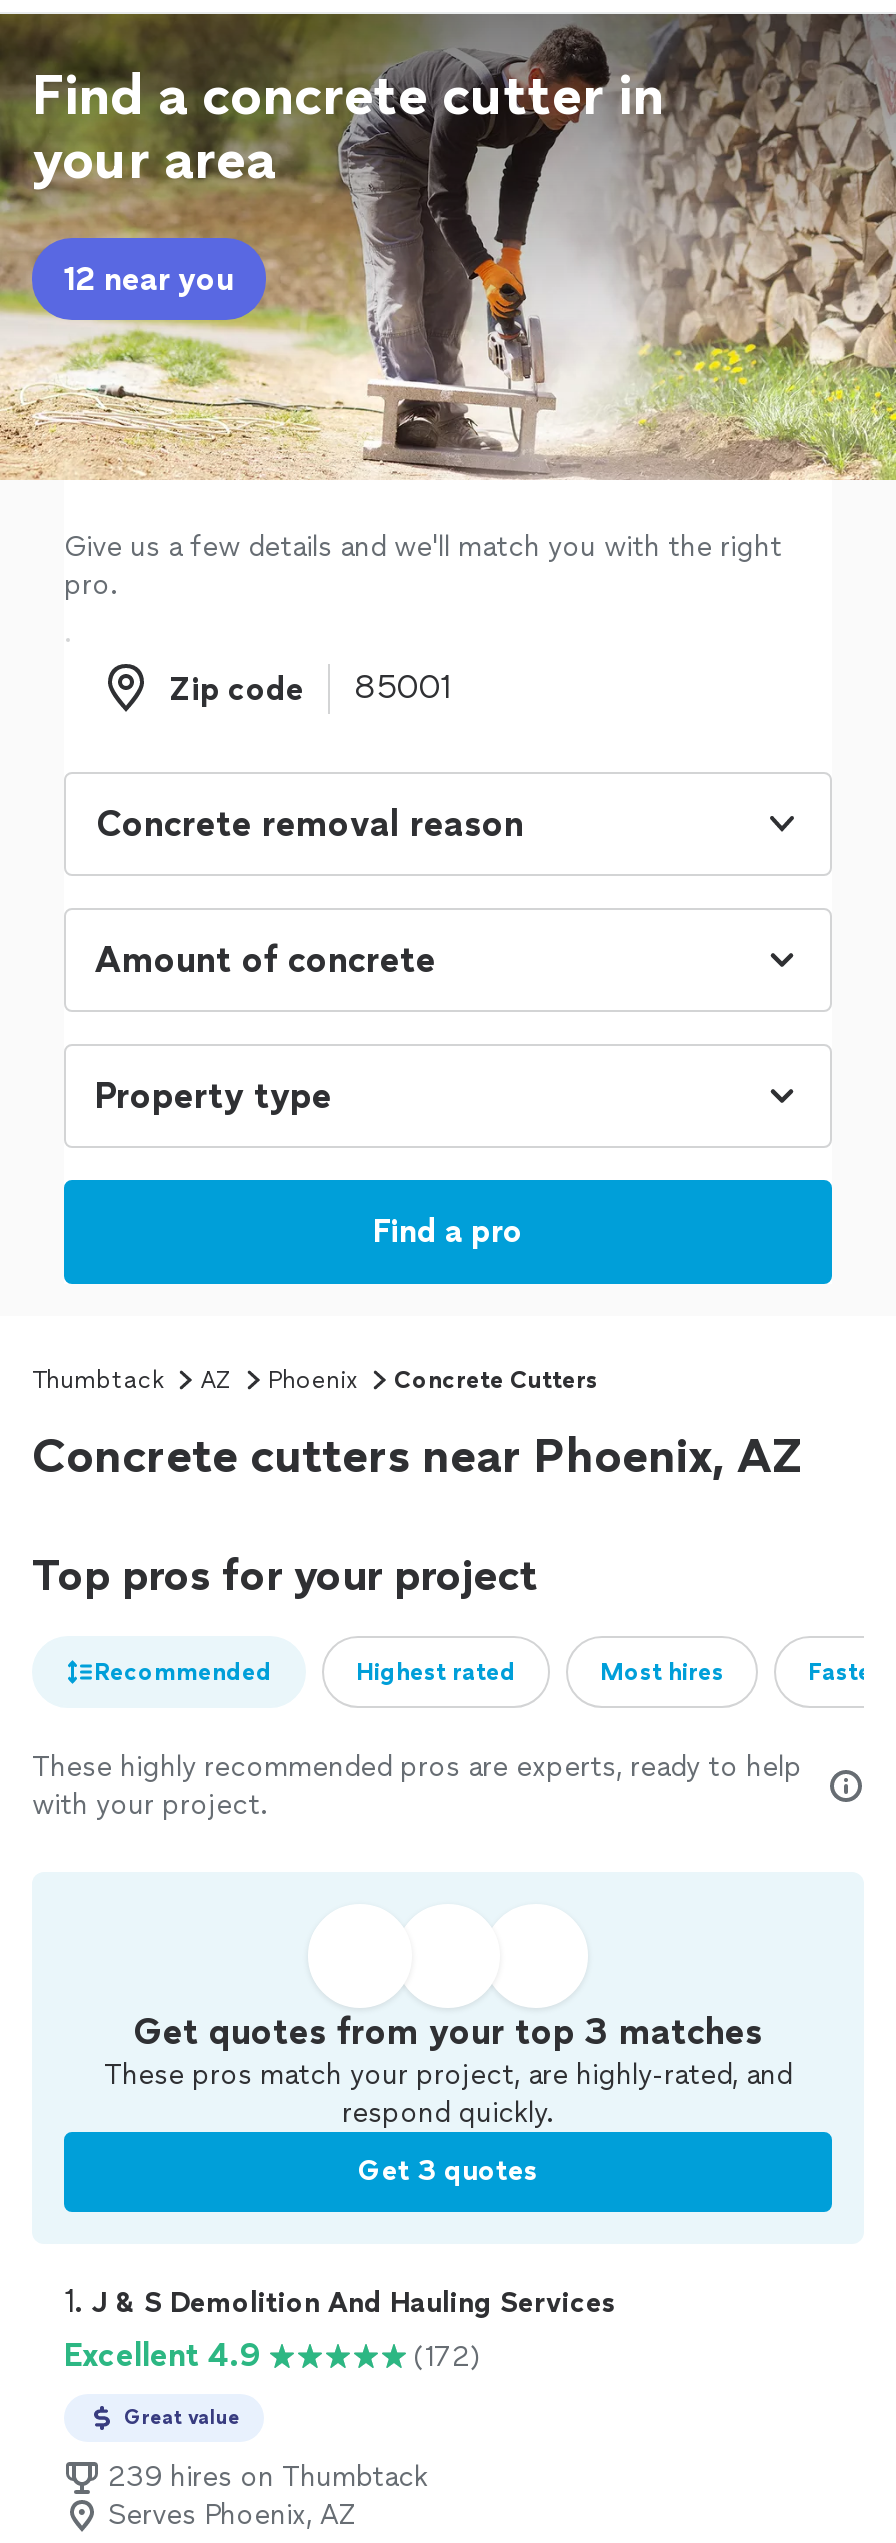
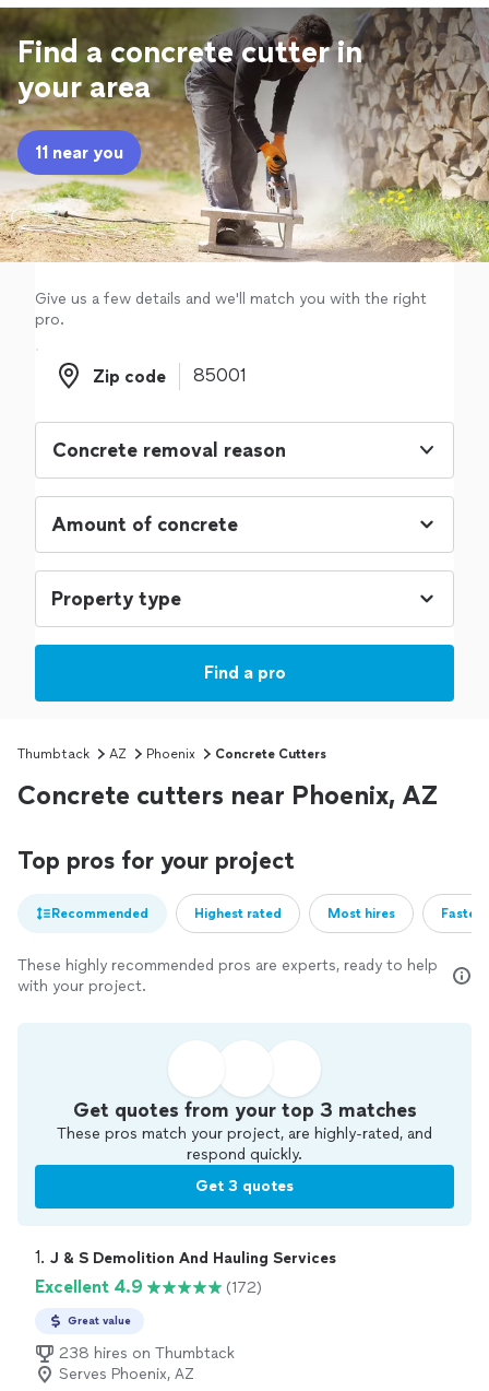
[64,260,234,298] 12 near you -> [35,142,123,163] 11 near you
[108,2460,428,2494] 239 hires on Thumbtack -> [59,1344,235,1363] 238 hires on Thumbtack

